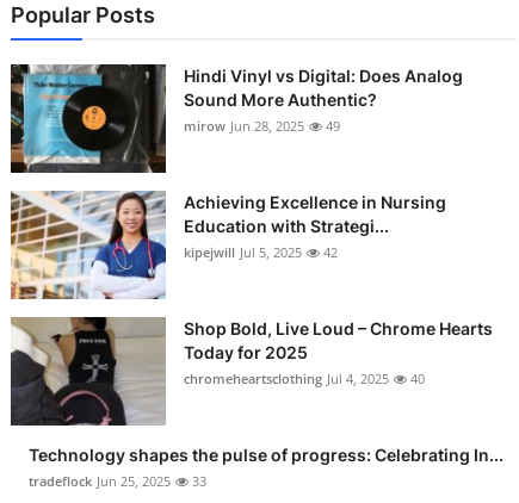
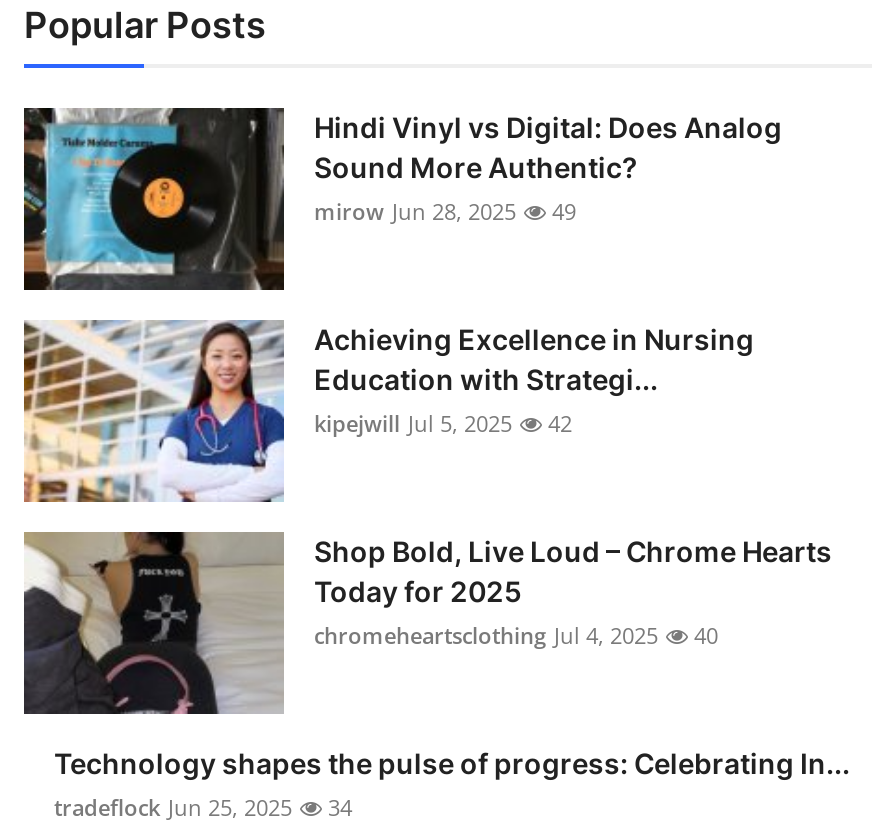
[29,473,206,490] tradeflock Jun 25, 2025 33 -> [54,793,352,823] tradeflock Jun 25, 2025 34

